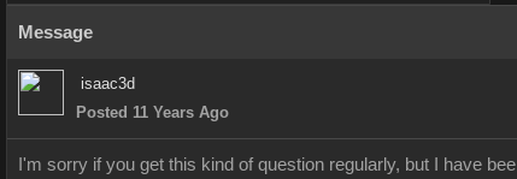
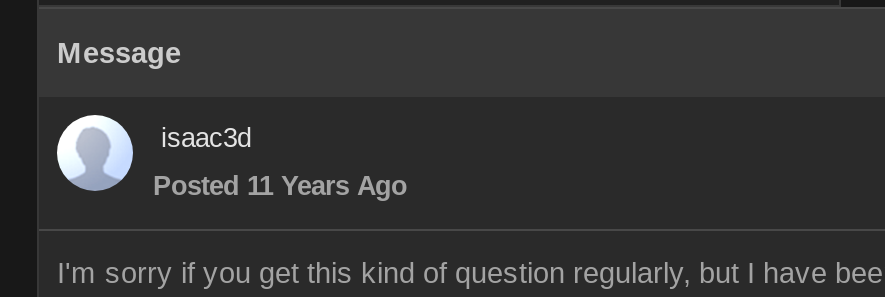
[17,68,65,117] [image] -> [57,115,133,191] [image]

